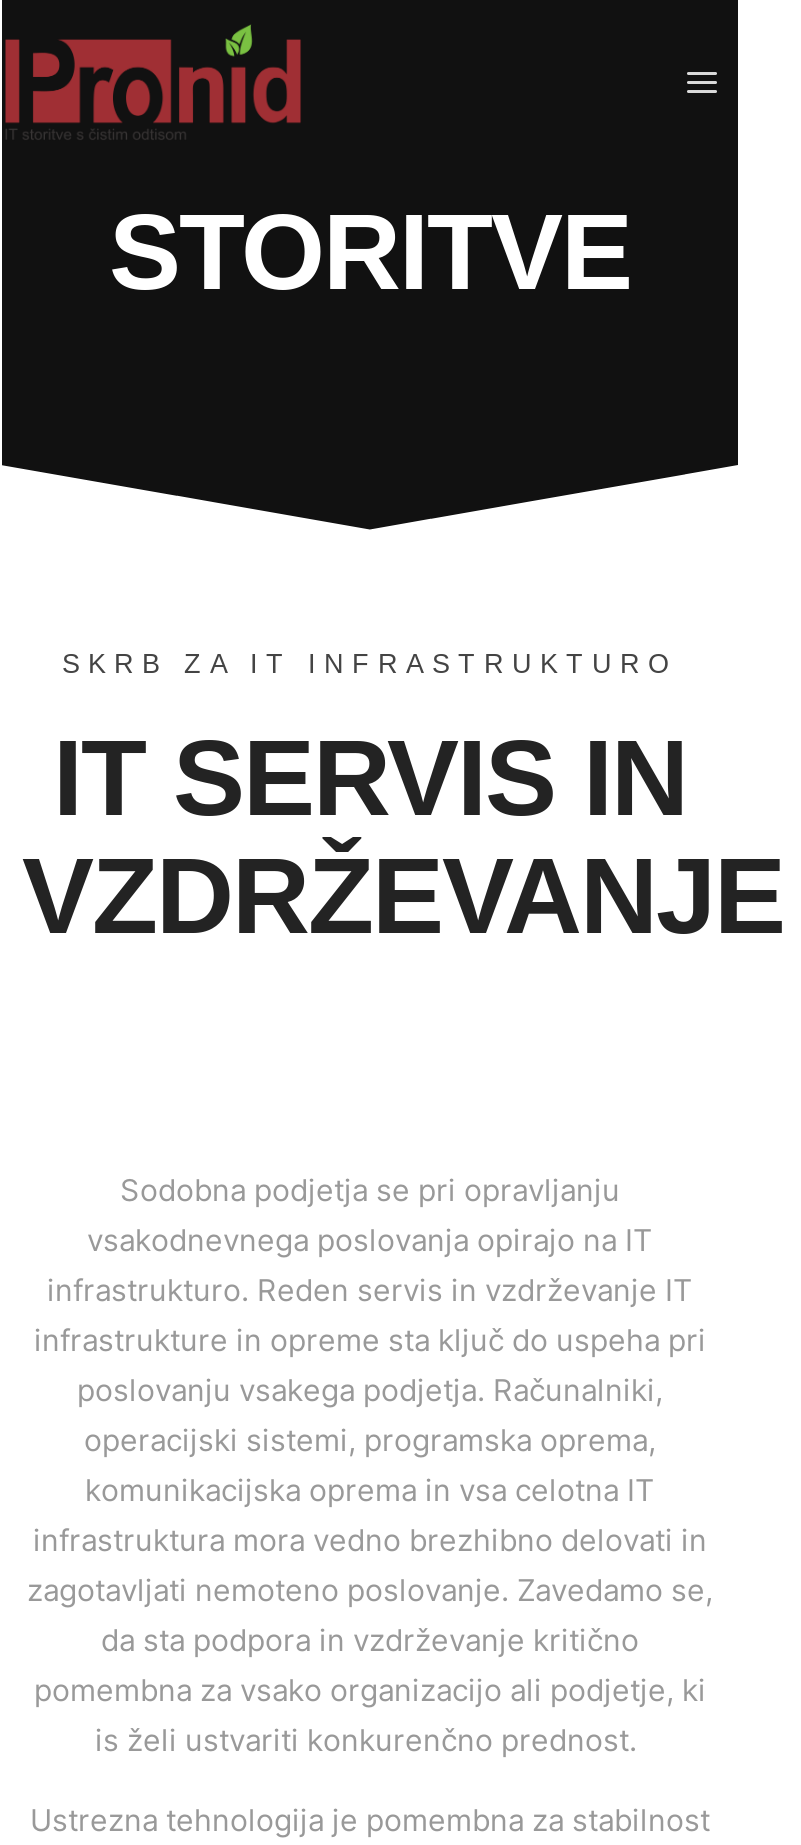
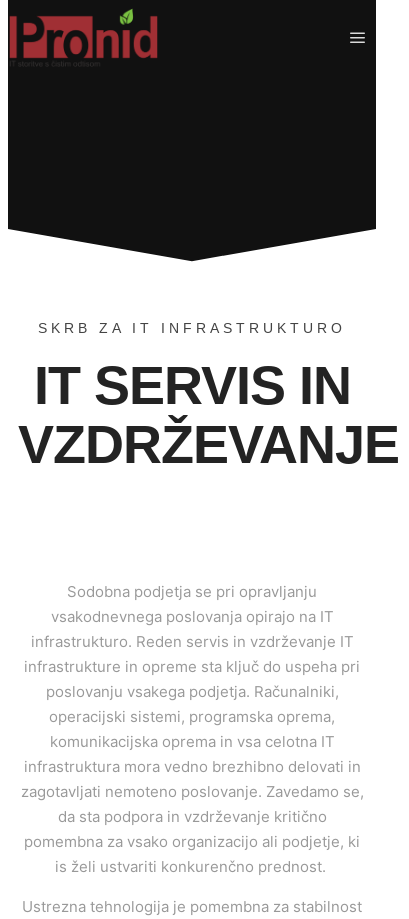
[109,191,631,311] STORITVE -> none

